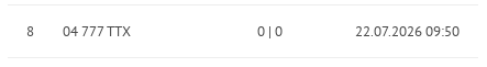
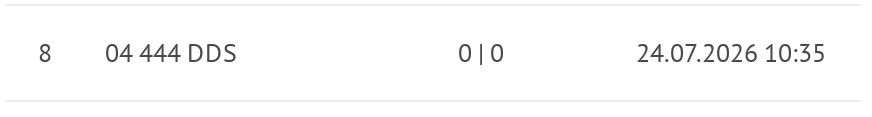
[26,22,131,41] 8 04 777 TTX -> [38,36,237,70] 8 04 444 DDS
[355,22,459,41] 22.07.2026 09:50 -> [636,36,826,70] 24.07.2026 10:35

